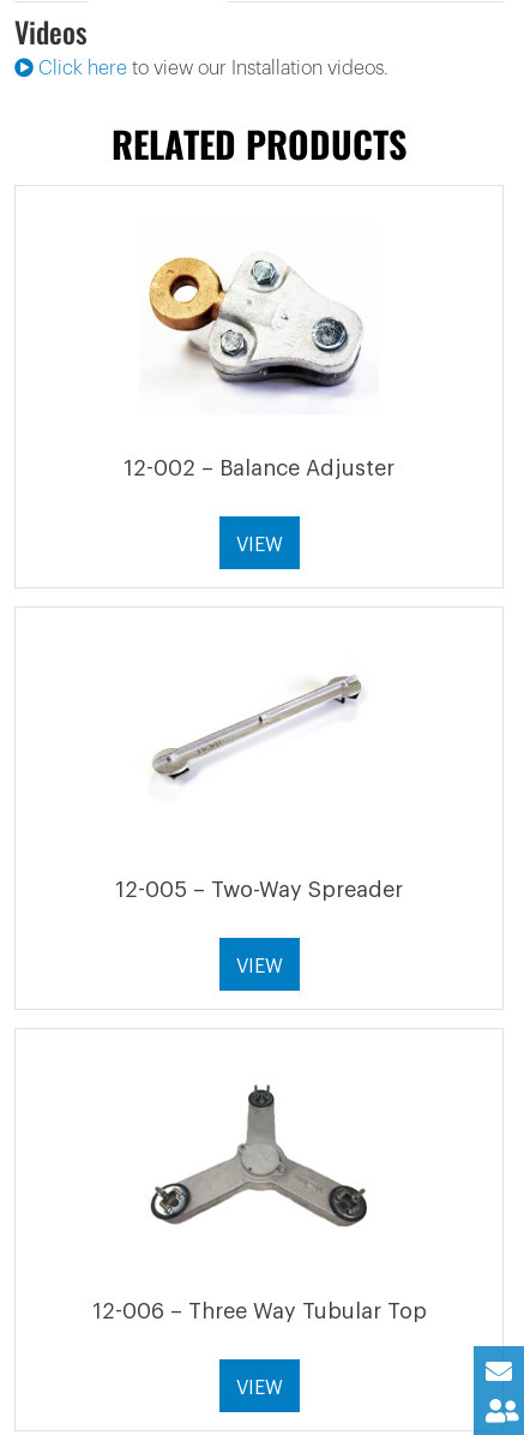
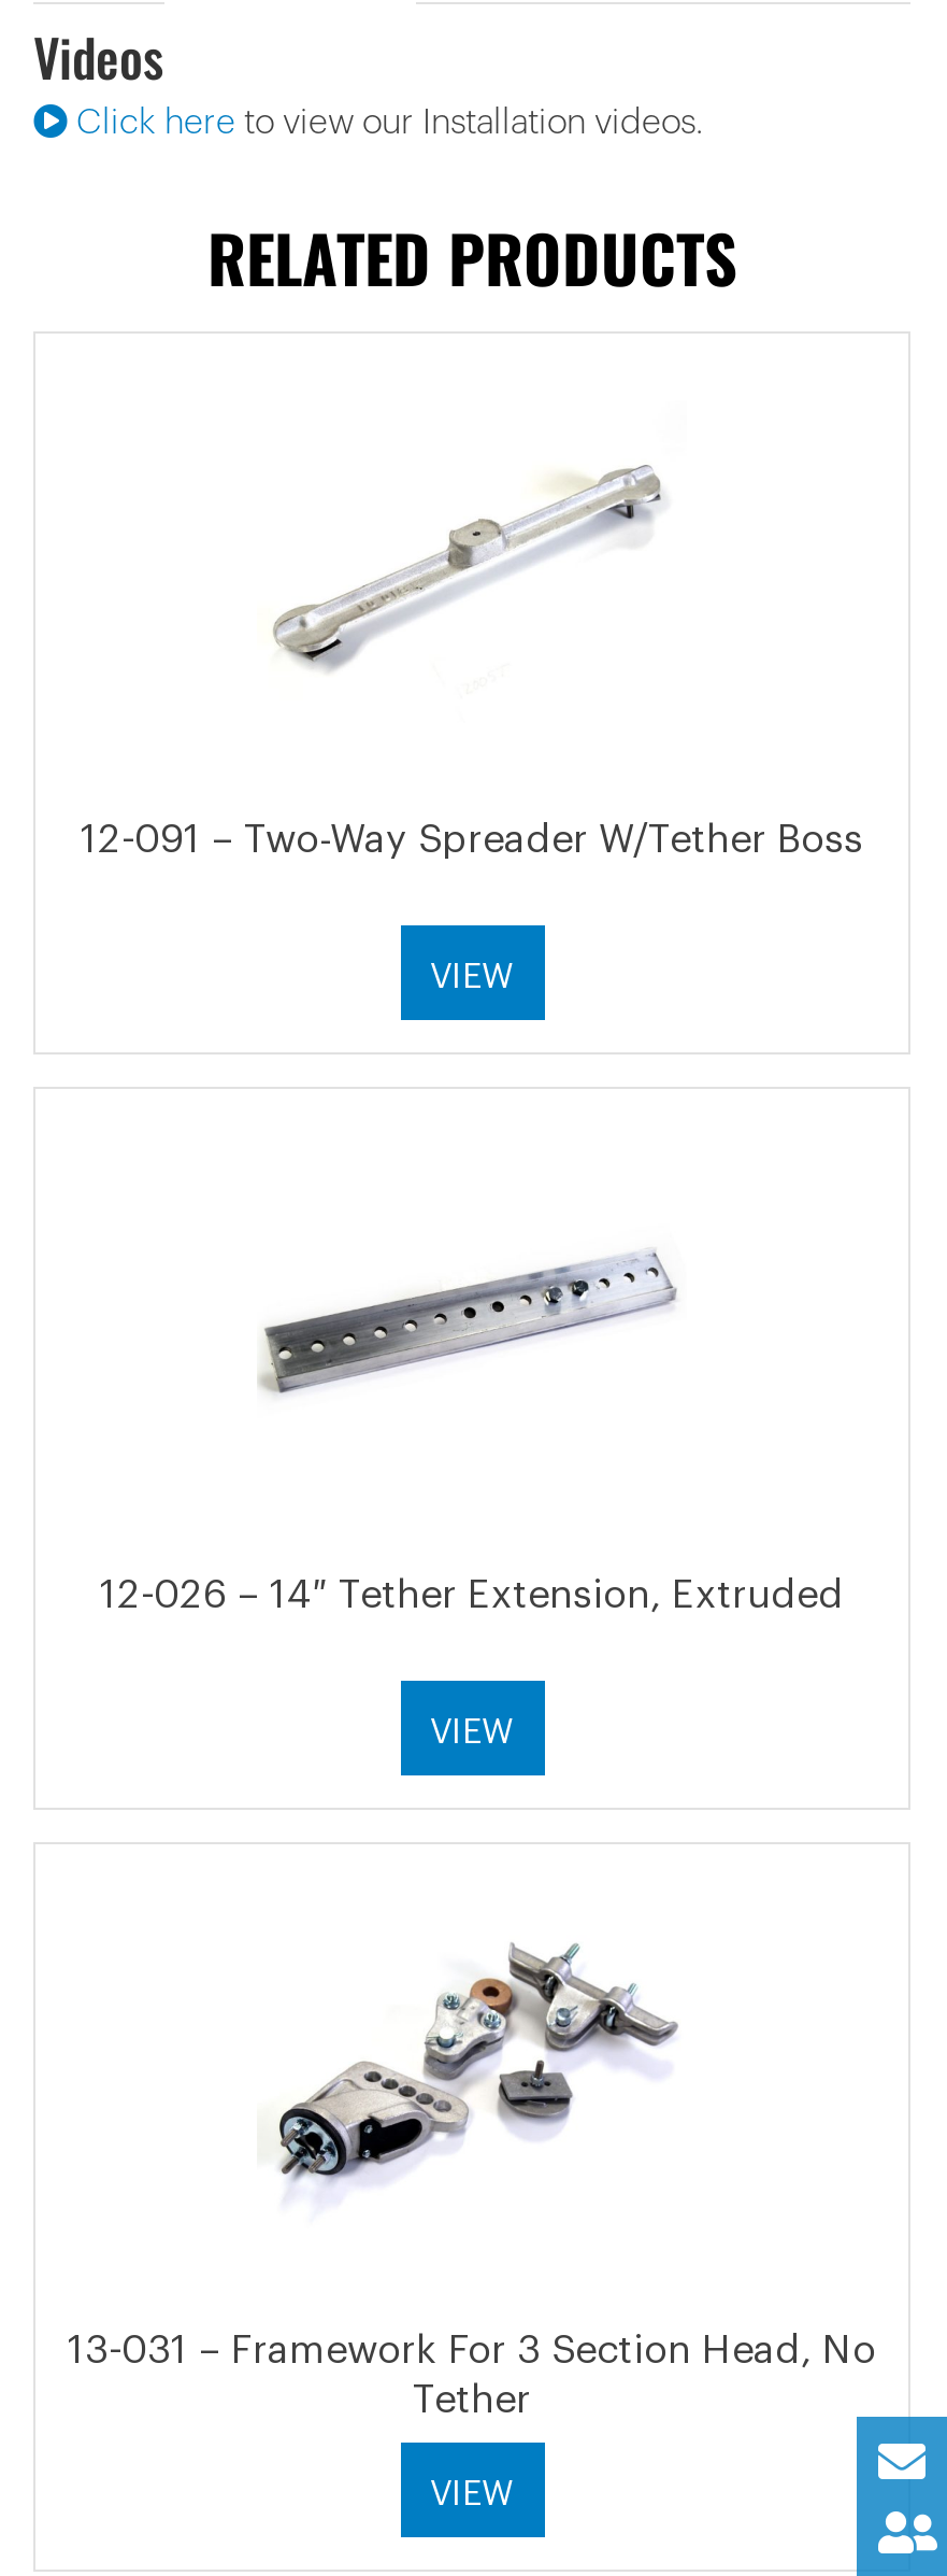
[149,256,365,397] [image] -> [272,461,663,710] [image]
[124,457,394,479] 12-002 – Balance Adjuster -> [81,819,863,858] 12-091 – Two-Way Spreader W/Tether Boss
[141,675,373,784] [image] -> [259,1212,678,1403] [image]
[115,879,403,900] 12-005 – Two-Way Spreader -> [100,1575,844,1613] 12-026 – 14″ Tether Extension, Extruded
[150,1084,372,1227] [image] -> [276,1943,678,2197] [image]
[92,1300,426,1322] 12-006 – Three Way Tubular Top -> [68,2330,876,2418] 13-031 – Framework For 3 Section Head, No | Tether

